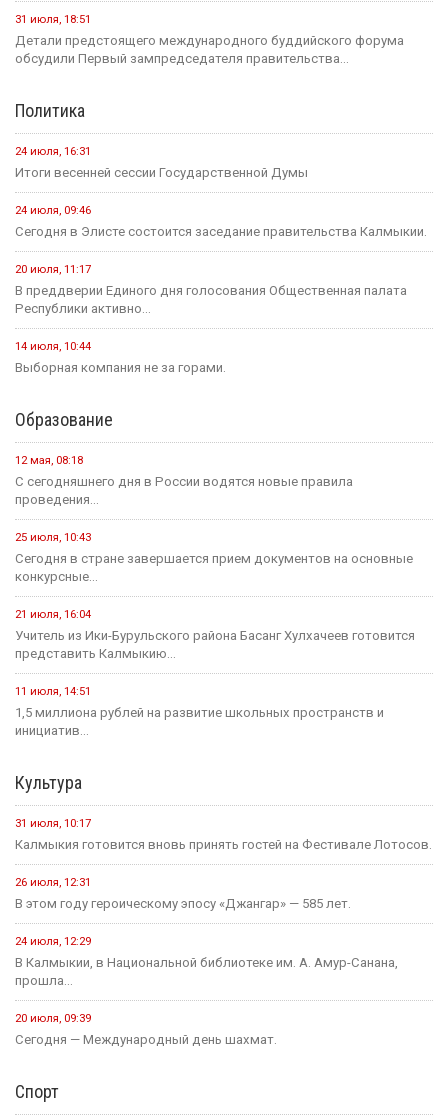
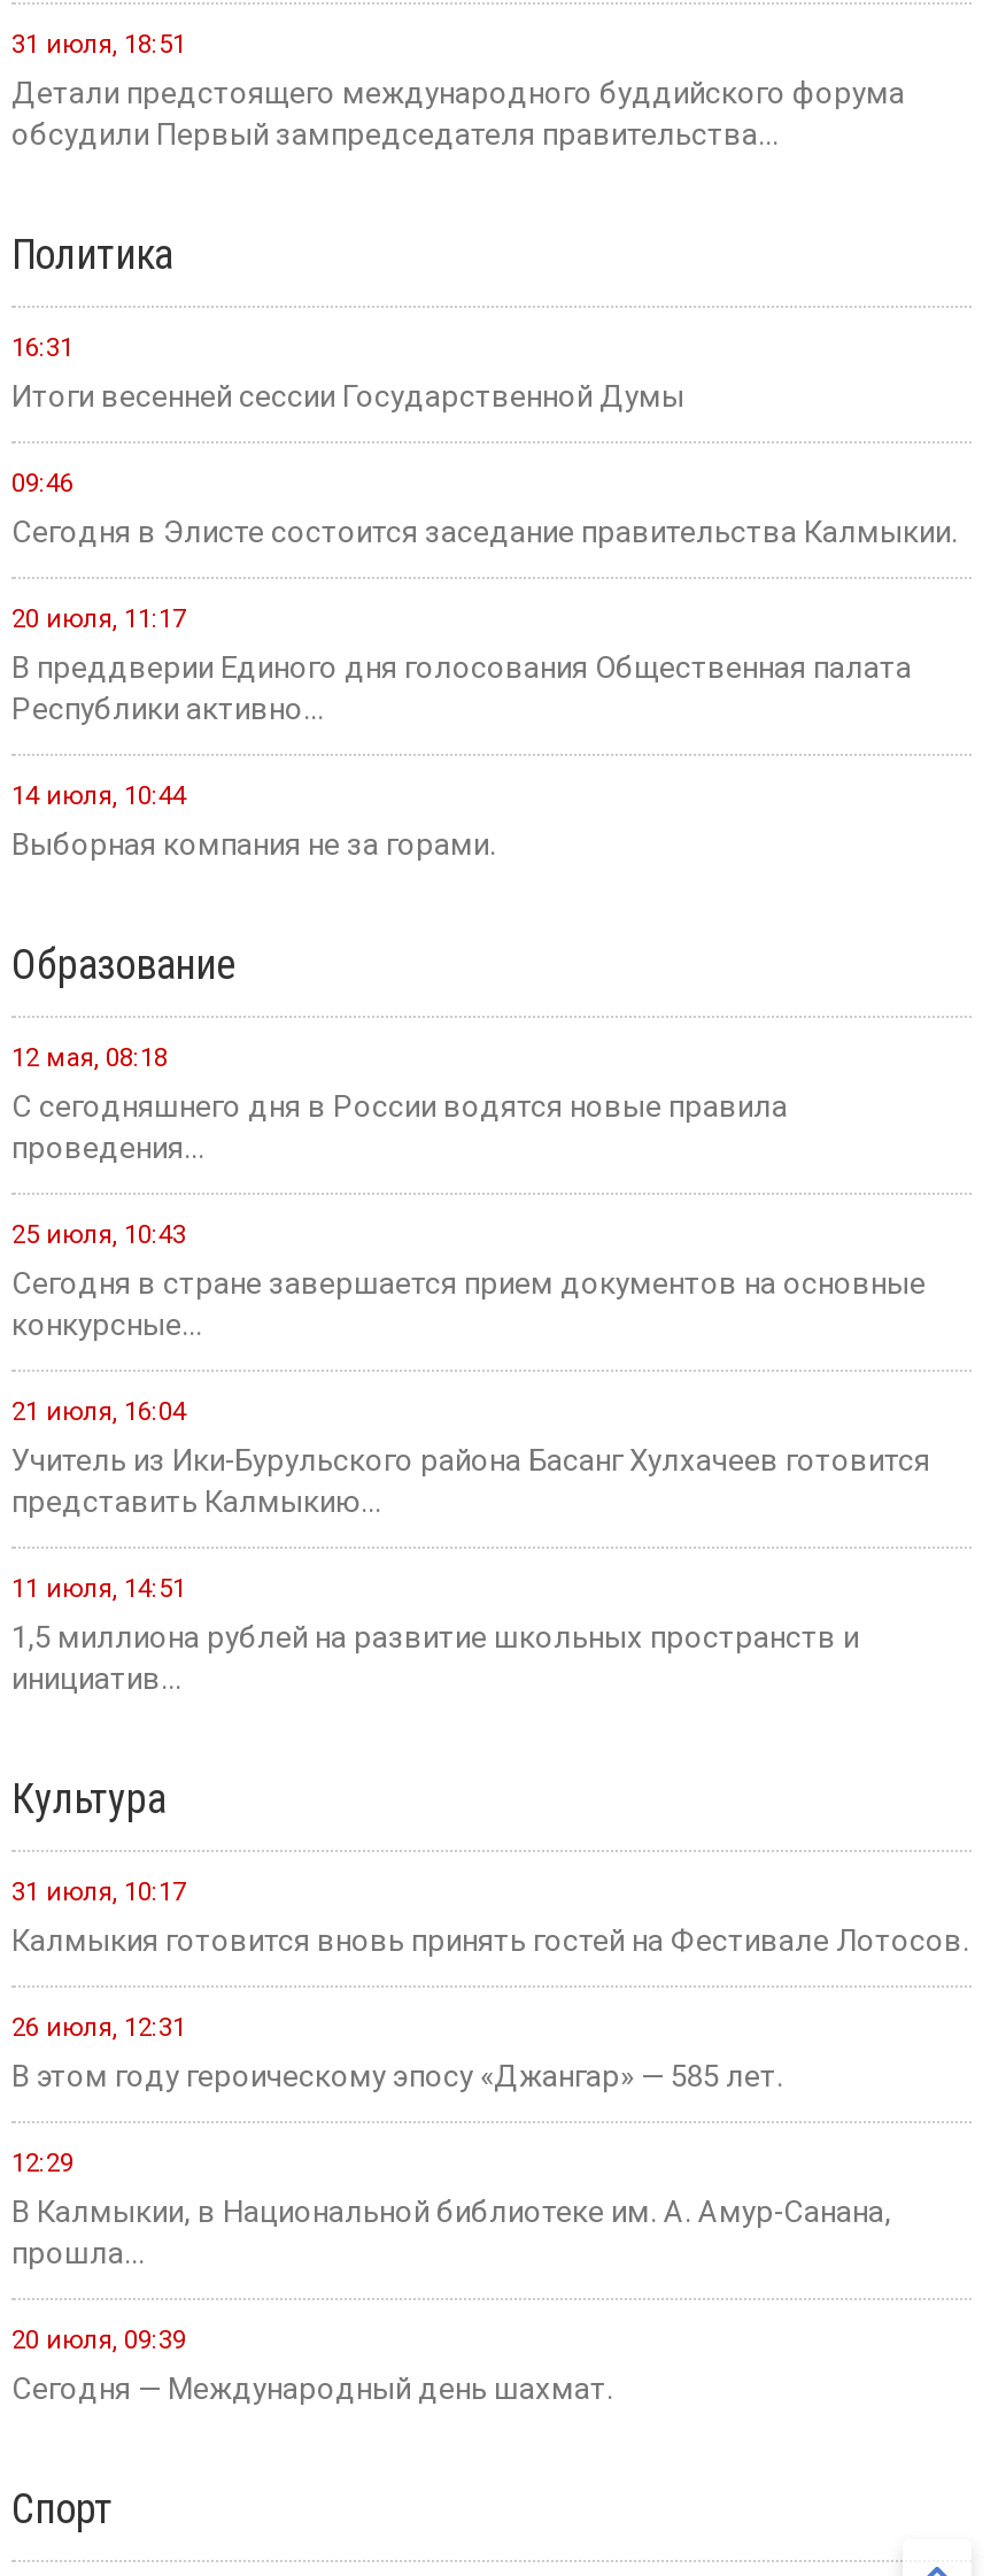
[15,145,91,158] 24 июля, 16:31 -> [11,334,73,364] 16:31
[15,204,91,217] 24 июля, 09:46 -> [11,470,73,500] 09:46
[15,935,91,948] 24 июля, 12:29 -> [11,2150,73,2180] 12:29

